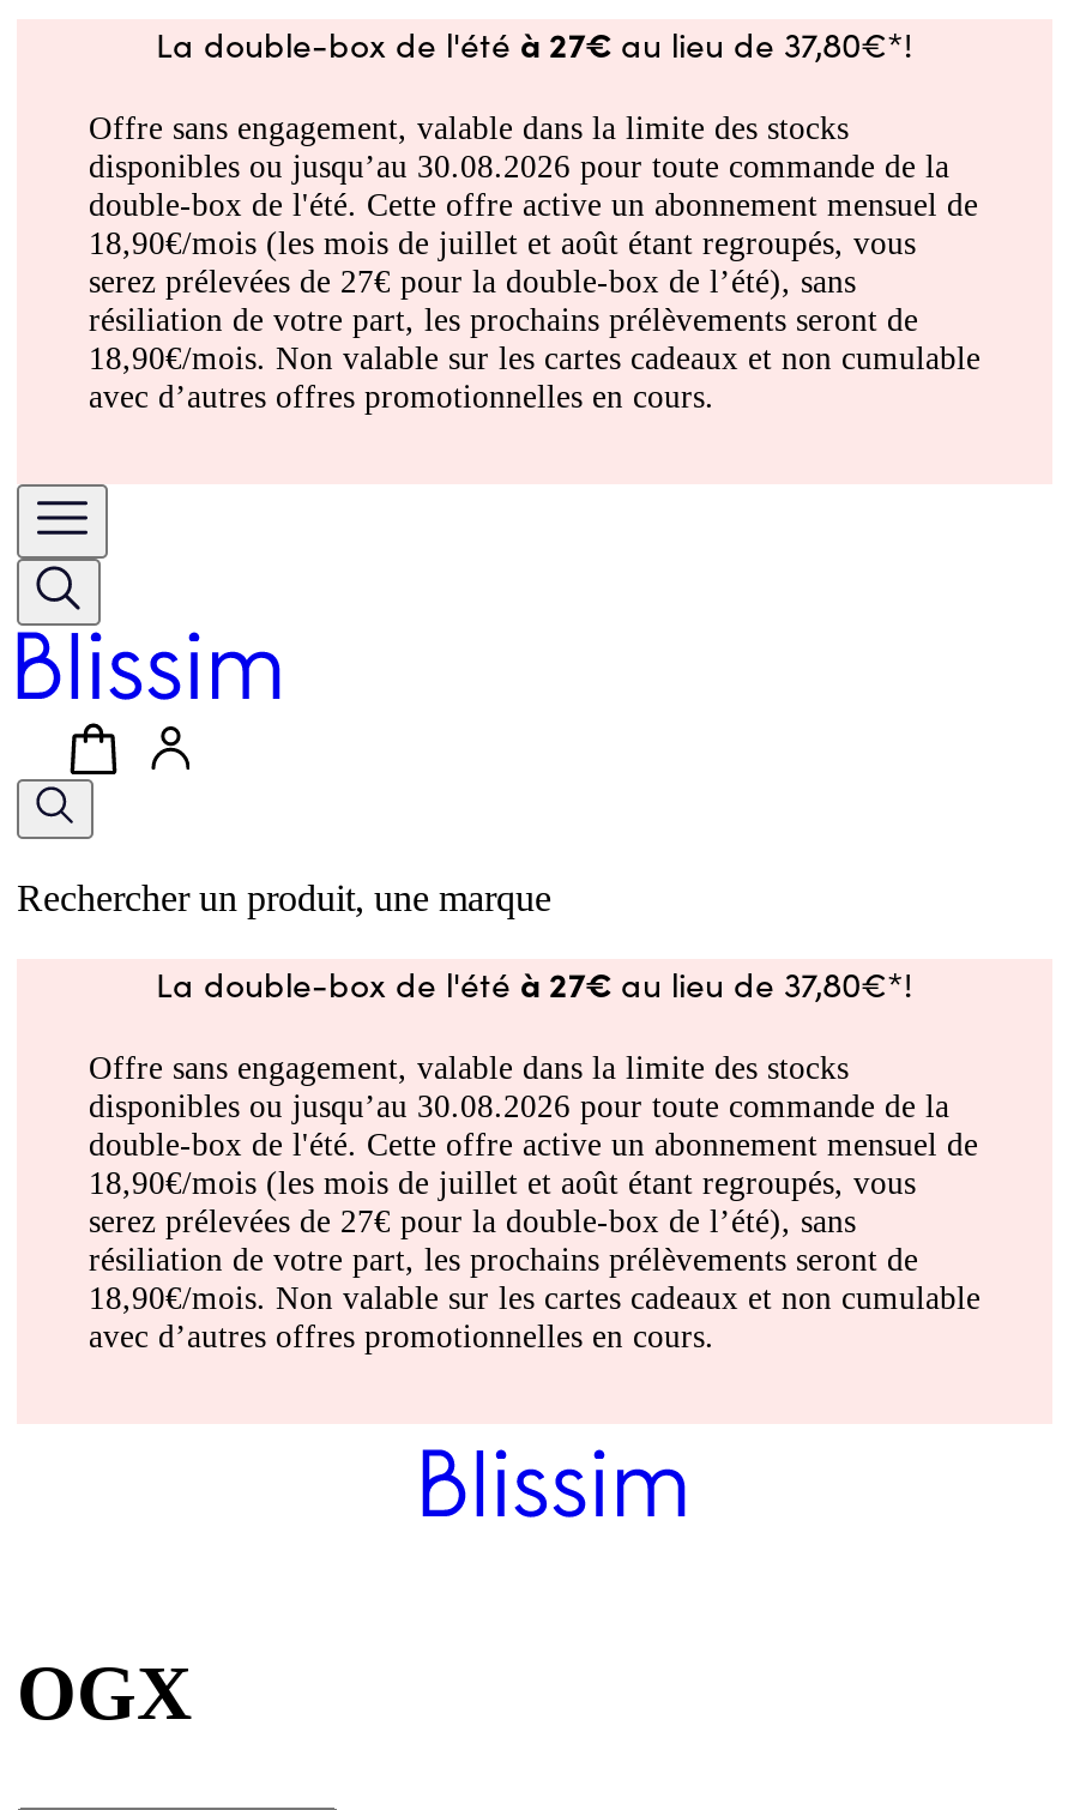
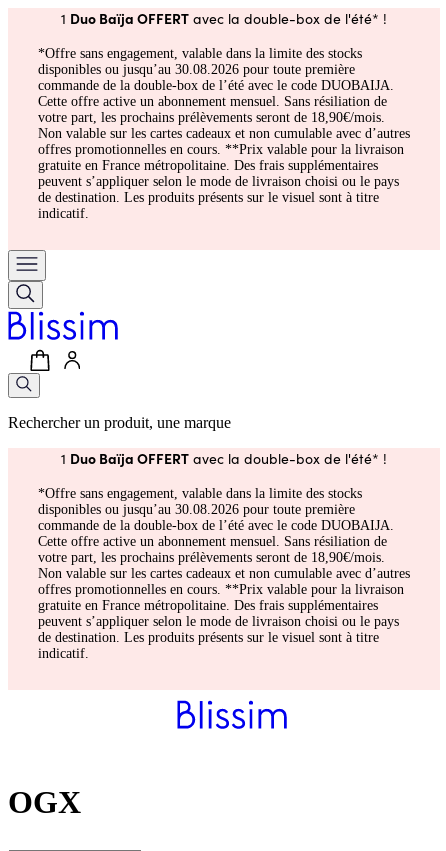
[156,19,913,67] La double-box de l'été à 27€au lieu de 37,80€*! -> [61,8,387,28] 1 Duo Baïja OFFERT avec la double-box de l'été* !
[89,109,980,414] Offre sans engagement, valable dans la limite des stocks | disponibles ou jusqu’au 30.08.2026 pour toute commande de la | double-box de l'été. Cette offre active un abonnement mensuel de | 18,90€/mois (les mois de juillet et août étant regroupés, vous | serez prélevées de 27€ pour la double-box de l’été), sans | résiliation de votre part, les prochains prélèvements seront de | 18,90€/mois. Non valable sur les cartes cadeaux et non cumulable | avec d’autres offres promotionnelles en cours. -> [38,46,410,221] *Offre sans engagement, valable dans la limite des stocks | disponibles ou jusqu’au 30.08.2026 pour toute première | commande de la double-box de l’été avec le code DUOBAIJA. | Cette offre active un abonnement mensuel. Sans résiliation de | votre part, les prochains prélèvements seront de 18,90€/mois. | Non valable sur les cartes cadeaux et non cumulable avec d’autres | offres promotionnelles en cours. **Prix valable pour la livraison | gratuite en France métropolitaine. Des frais supplémentaires | peuvent s’appliquer selon le mode de livraison choisi ou le pays | de destination. Les produits présents sur le visuel sont à titre | indicatif.
[156,959,913,1007] La double-box de l'été à 27€au lieu de 37,80€*! -> [61,448,387,468] 1 Duo Baïja OFFERT avec la double-box de l'été* !
[89,1050,980,1354] Offre sans engagement, valable dans la limite des stocks | disponibles ou jusqu’au 30.08.2026 pour toute commande de la | double-box de l'été. Cette offre active un abonnement mensuel de | 18,90€/mois (les mois de juillet et août étant regroupés, vous | serez prélevées de 27€ pour la double-box de l’été), sans | résiliation de votre part, les prochains prélèvements seront de | 18,90€/mois. Non valable sur les cartes cadeaux et non cumulable | avec d’autres offres promotionnelles en cours. -> [38,486,410,661] *Offre sans engagement, valable dans la limite des stocks | disponibles ou jusqu’au 30.08.2026 pour toute première | commande de la double-box de l’été avec le code DUOBAIJA. | Cette offre active un abonnement mensuel. Sans résiliation de | votre part, les prochains prélèvements seront de 18,90€/mois. | Non valable sur les cartes cadeaux et non cumulable avec d’autres | offres promotionnelles en cours. **Prix valable pour la livraison | gratuite en France métropolitaine. Des frais supplémentaires | peuvent s’appliquer selon le mode de livraison choisi ou le pays | de destination. Les produits présents sur le visuel sont à titre | indicatif.

